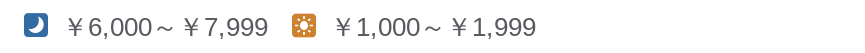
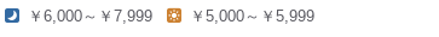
[330,13,536,43] ￥1,000～￥1,999 -> [190,8,314,26] ￥5,000～￥5,999

